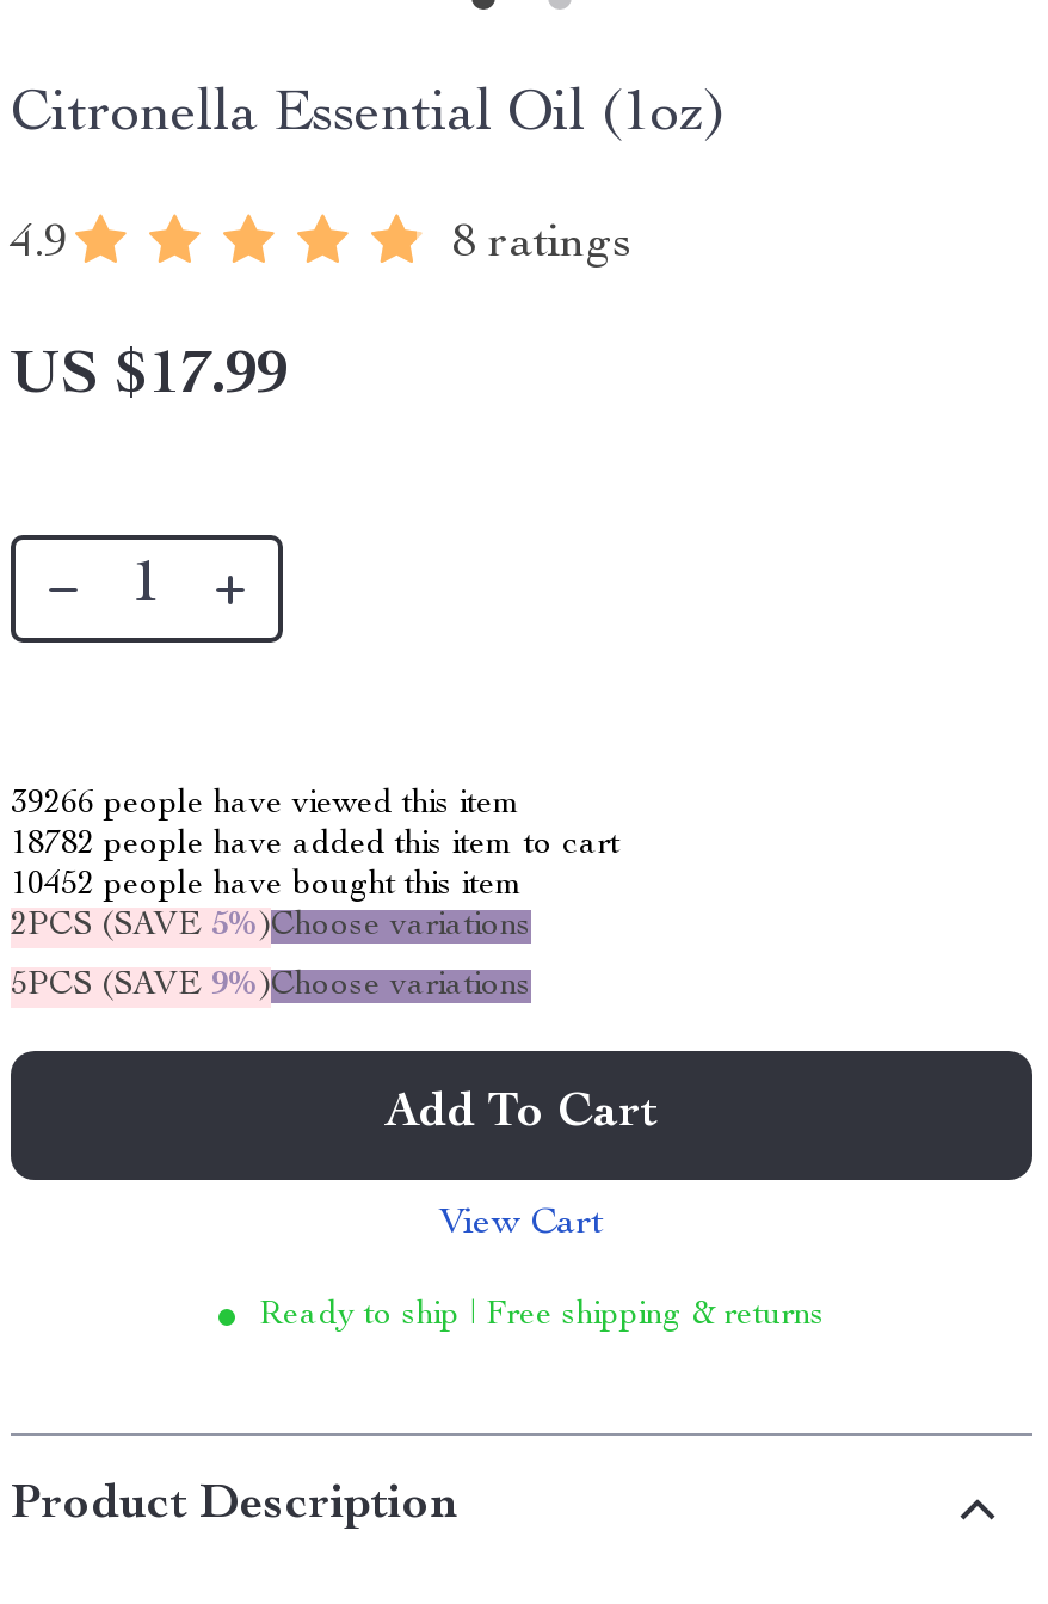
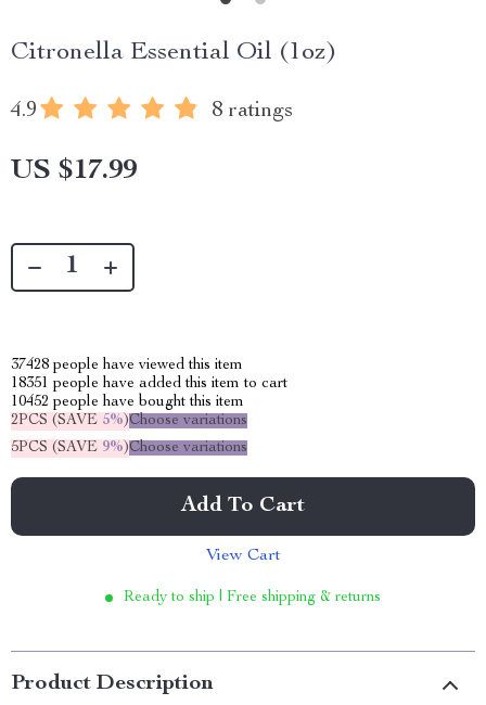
[11,788,522,822] 39266 people have viewed this item -> [11,358,243,373] 37428 people have viewed this item
[11,829,619,862] 18782 people have added this item to cart -> [11,376,287,392] 18351 people have added this item to cart

